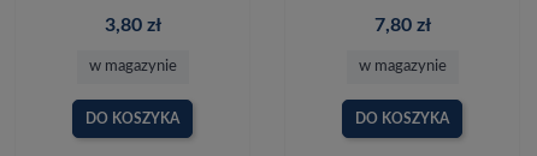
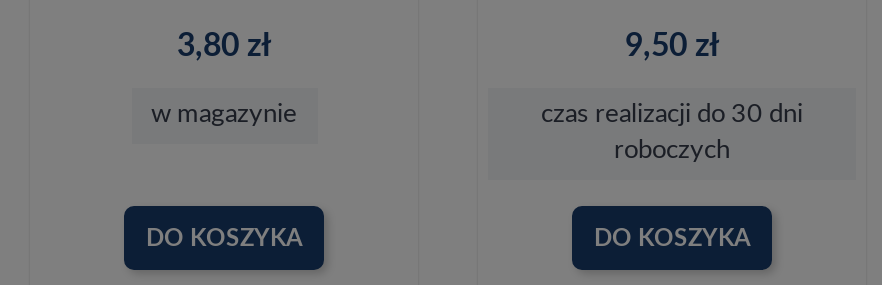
[374,16,430,35] 7,80 zł -> [625,30,719,62] 9,50 zł
[358,59,446,74] w magazynie -> [541,102,803,164] czas realizacji do 30 dni | roboczych

